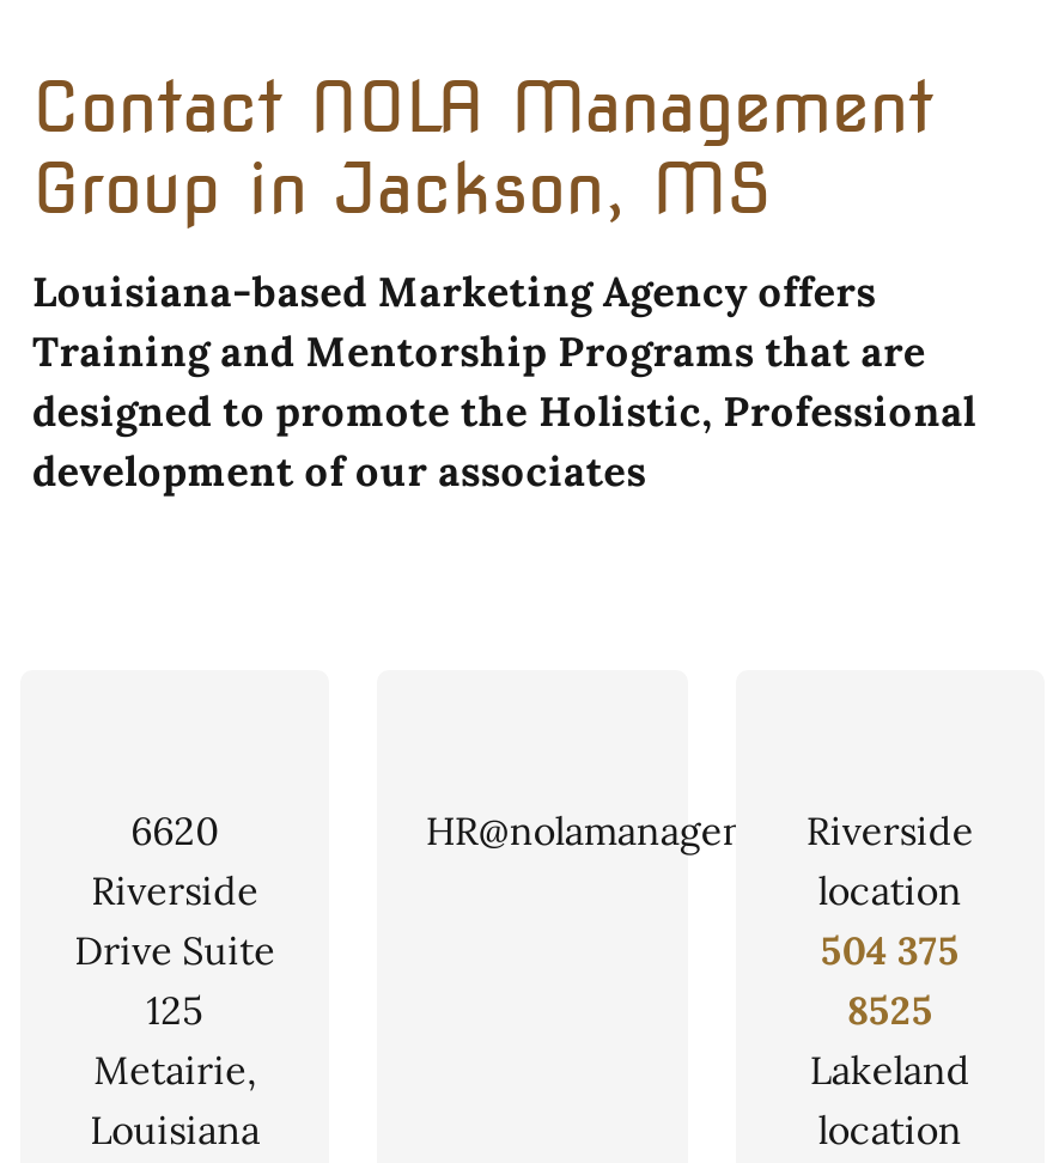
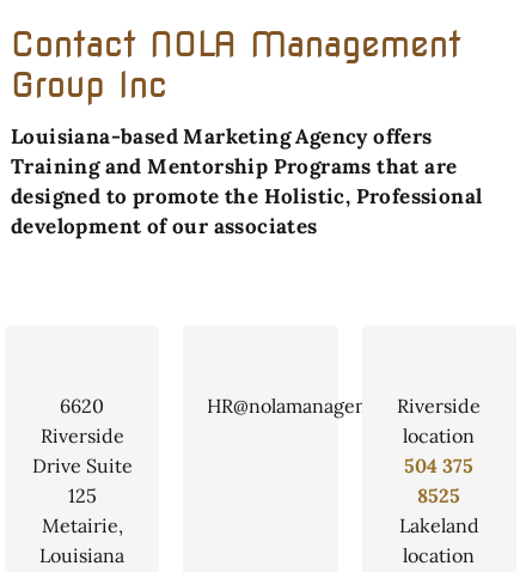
[32,145,772,229] Group in Jackson, MS -> [11,63,167,105] Group Inc

